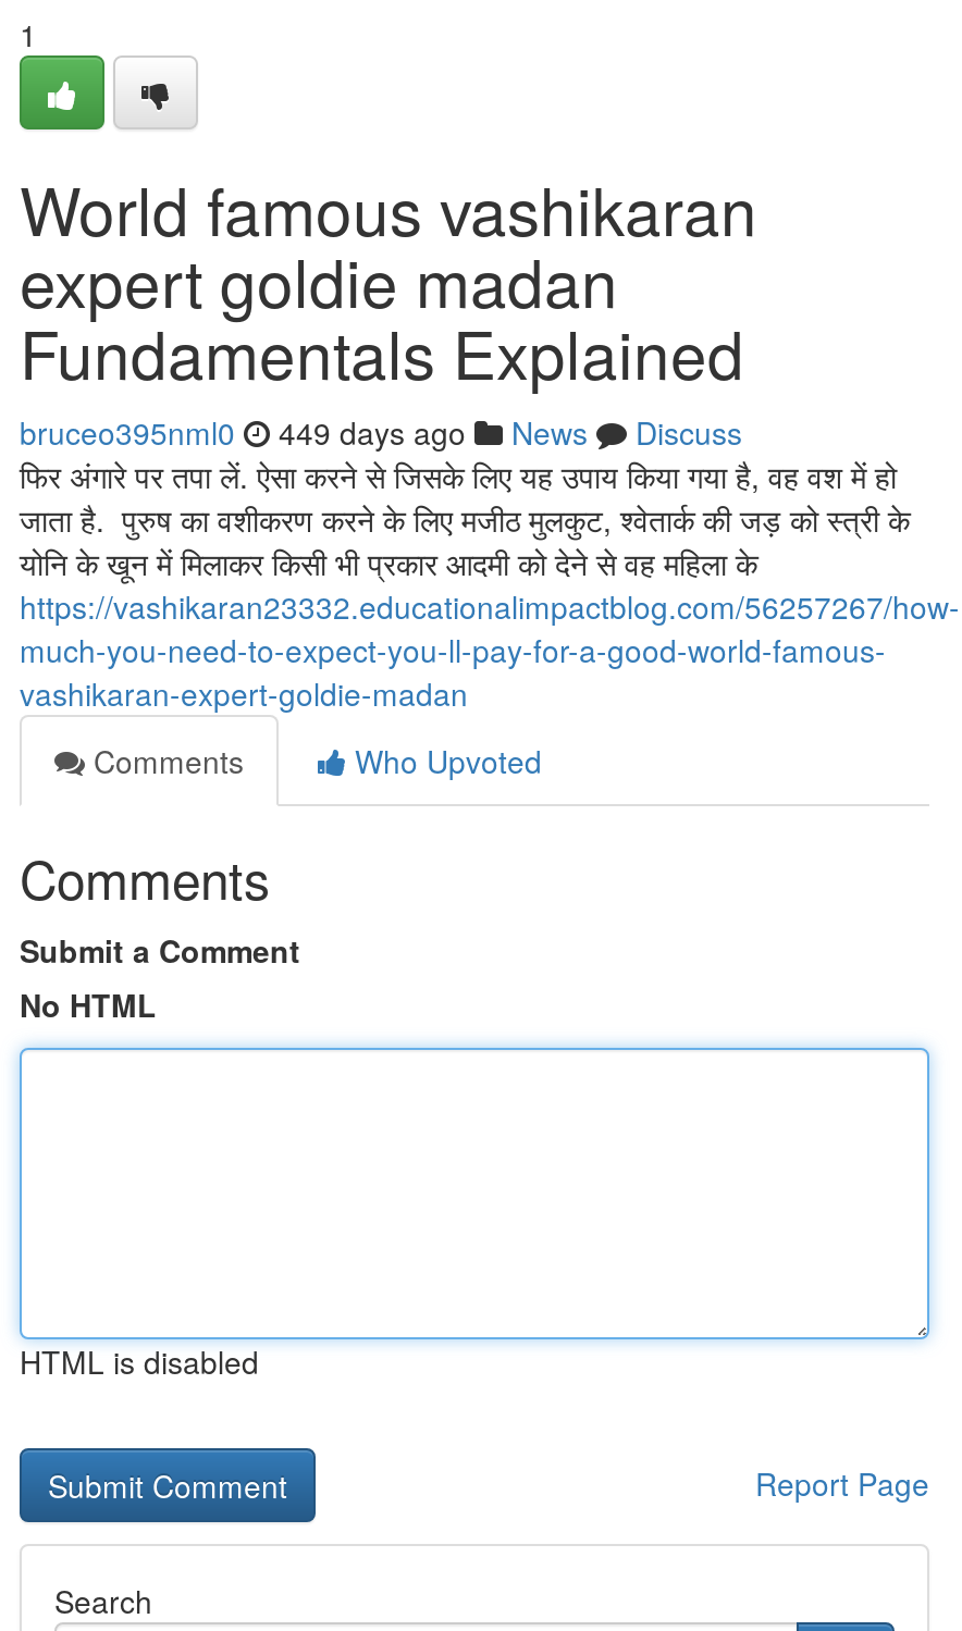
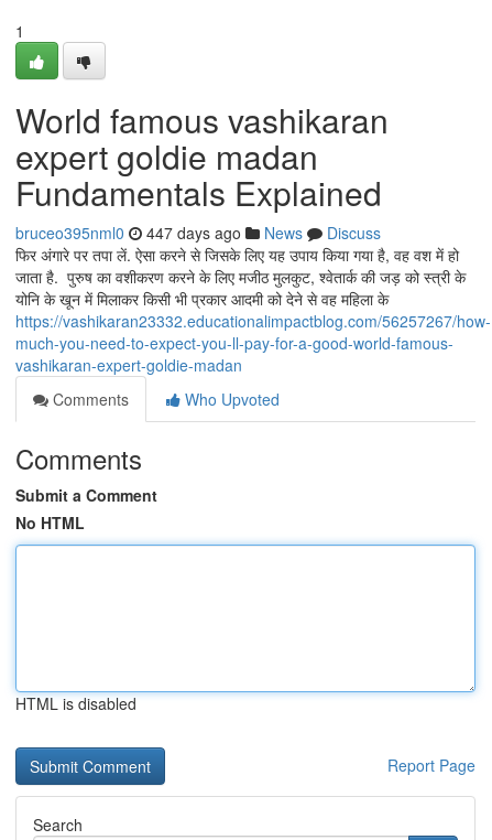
[20,410,742,454] bruceo395nml0 449 days ago News Discuss -> [15,222,381,244] bruceo395nml0 447 days ago News Discuss

